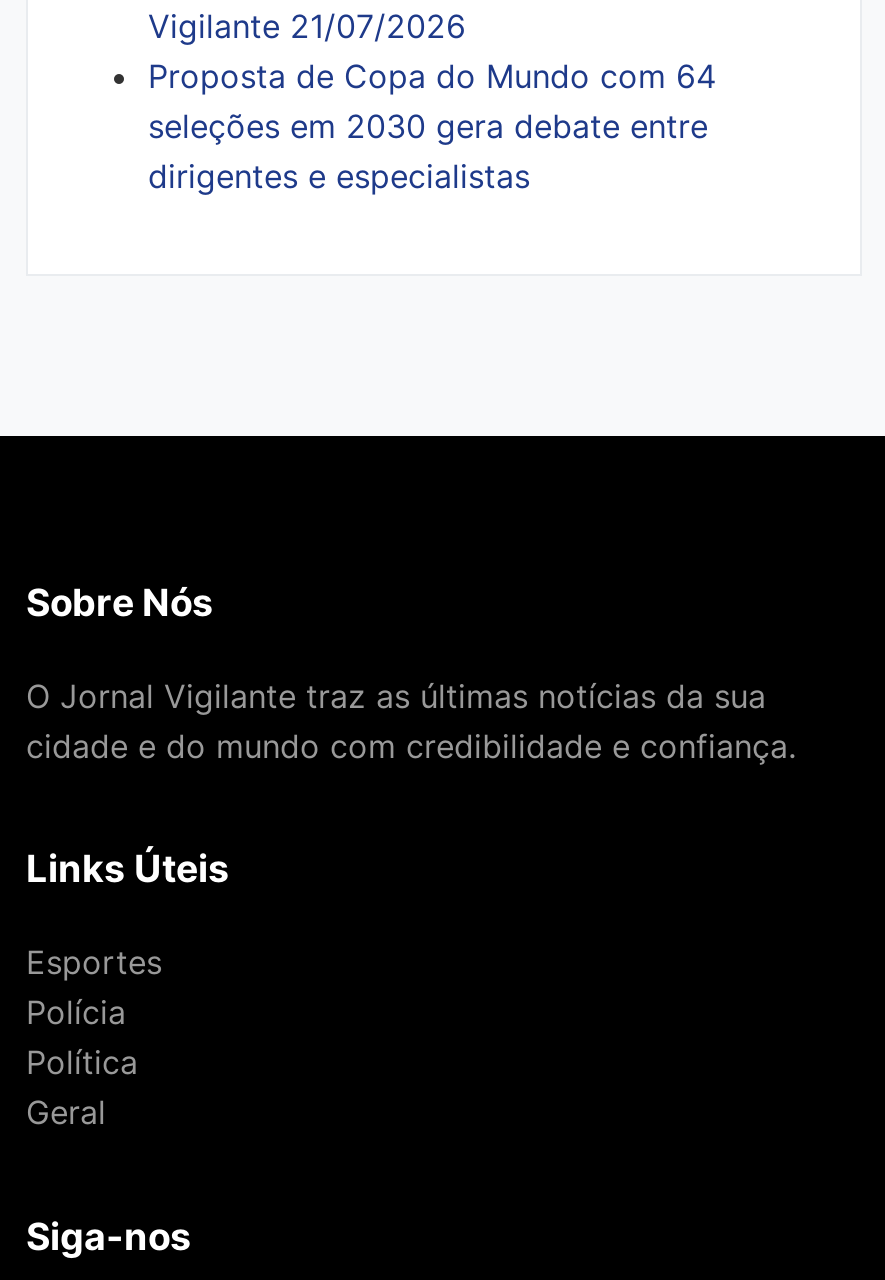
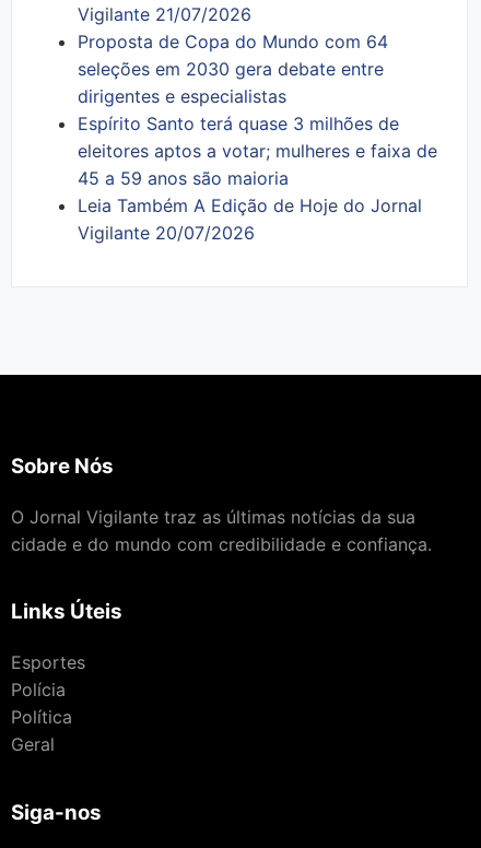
none -> [78,112,437,243] Espírito Santo terá quase 3 milhões de | eleitores aptos a votar; mulheres e faixa de | 45 a 59 anos são maioria | Leia Também A Edição de Hoje do Jornal | Vigilante 20/07/2026

